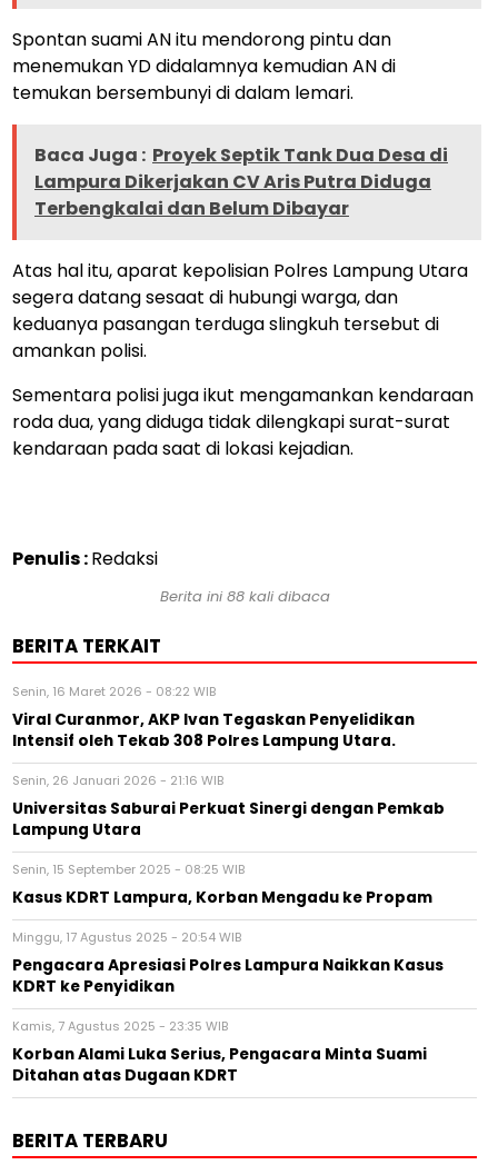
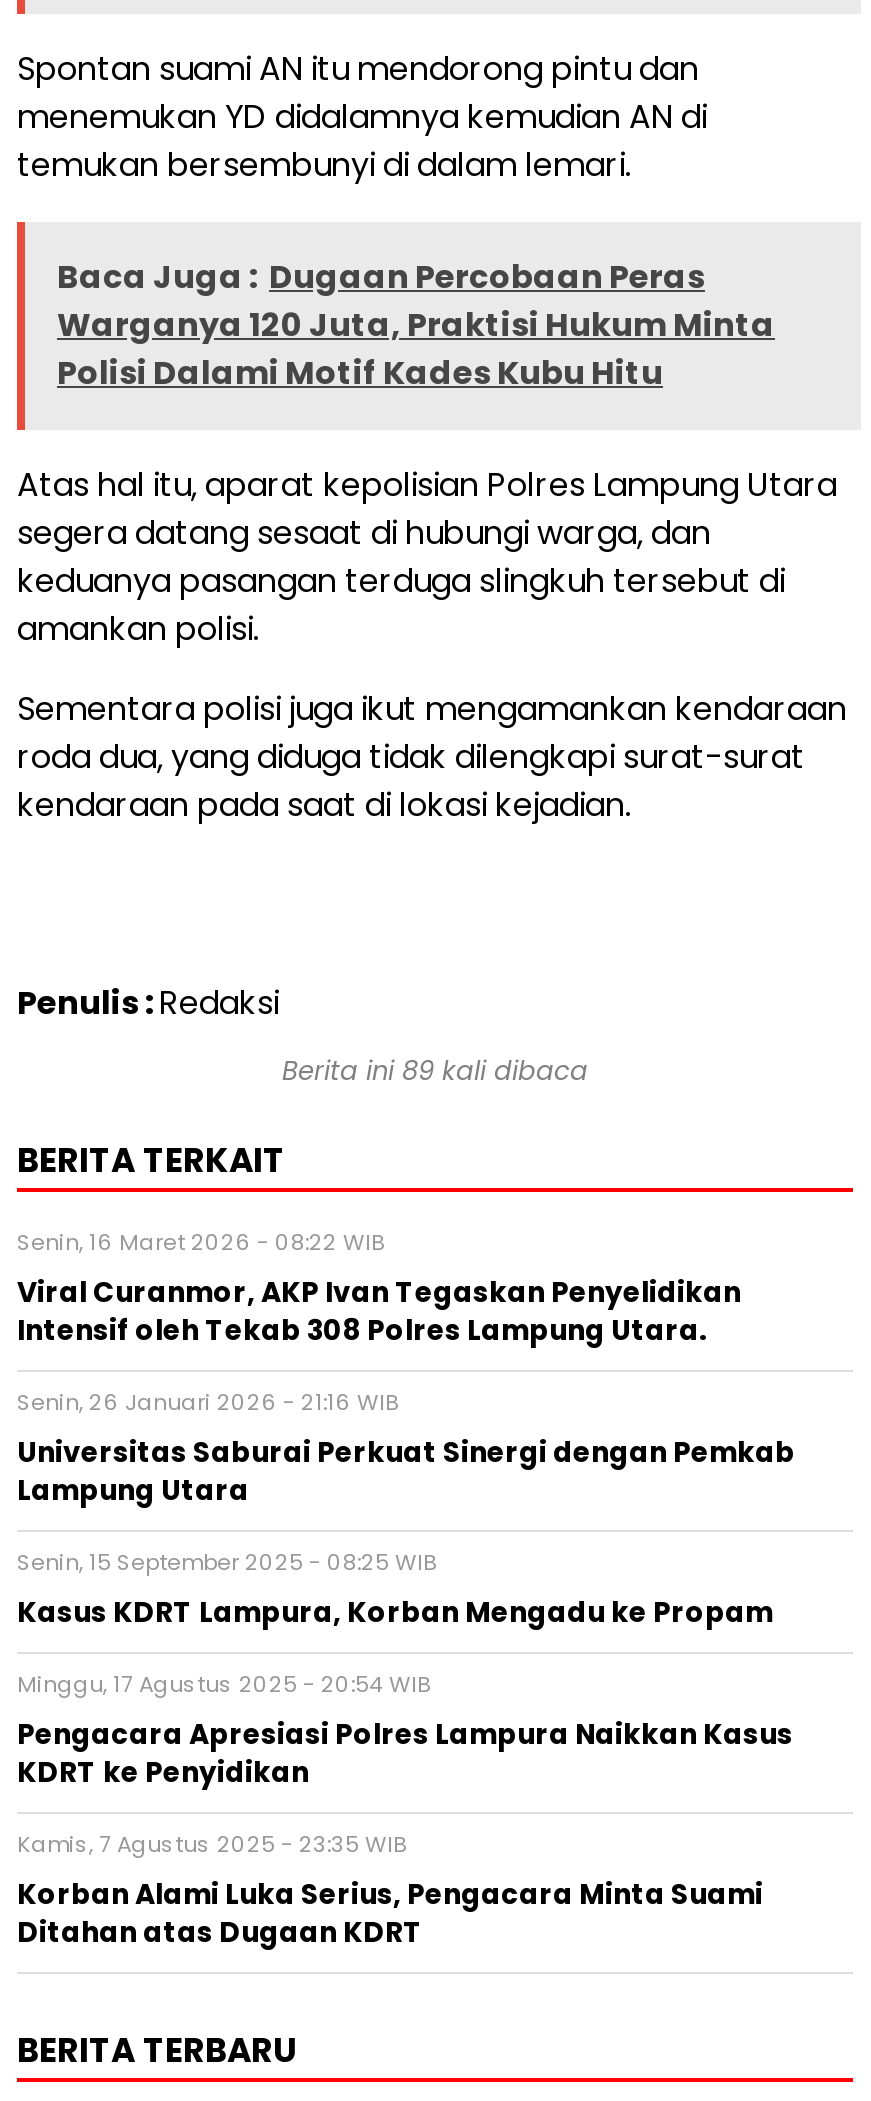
[34,143,448,222] Baca Juga : Proyek Septik Tank Dua Desa di | Lampura Dikerjakan CV Aris Putra Diduga | Terbengkalai dan Belum Dibayar -> [57,255,775,397] Baca Juga : Dugaan Percobaan Peras | Warganya 120 Juta, Praktisi Hukum Minta | Polisi Dalami Motif Kades Kubu Hitu
[160,586,330,607] Berita ini 88 kali dibaca -> [282,1053,588,1091] Berita ini 89 kali dibaca

